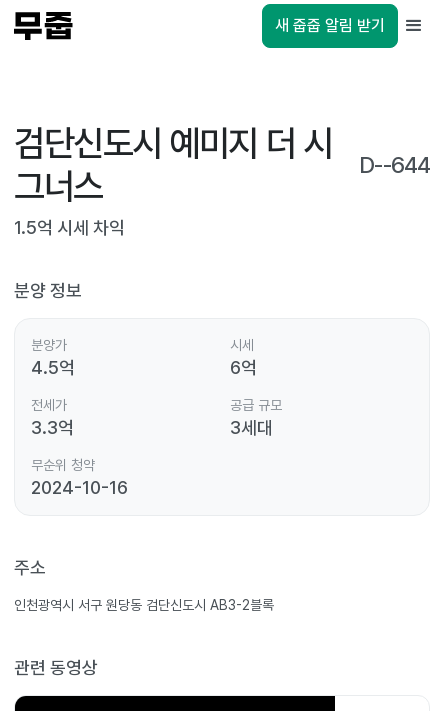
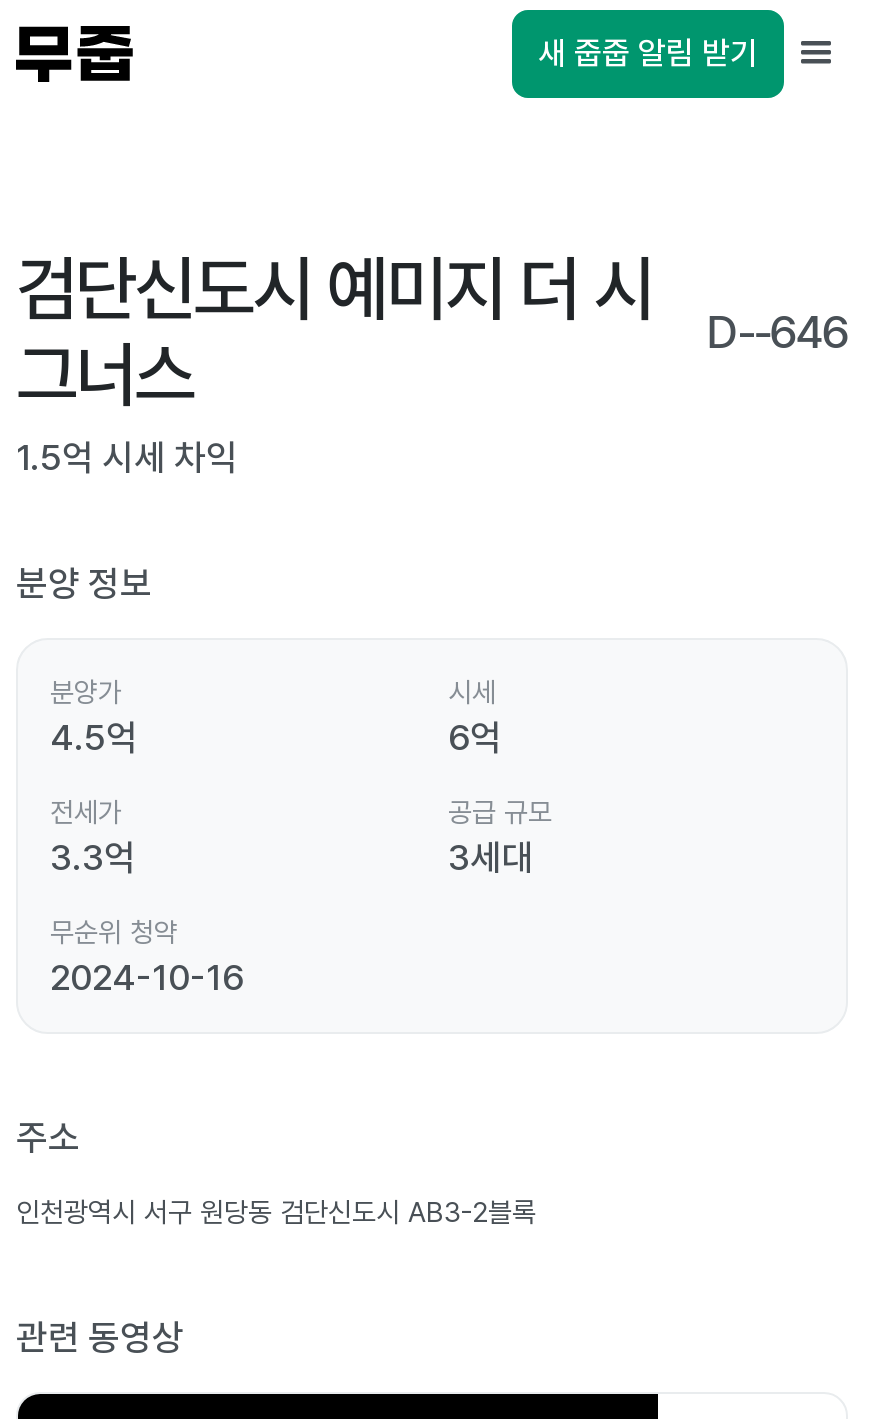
[14,122,430,178] 검단신도시 예미지 더 시 D--644 -> [16,246,848,358] 검단신도시 예미지 더 시 D--646

